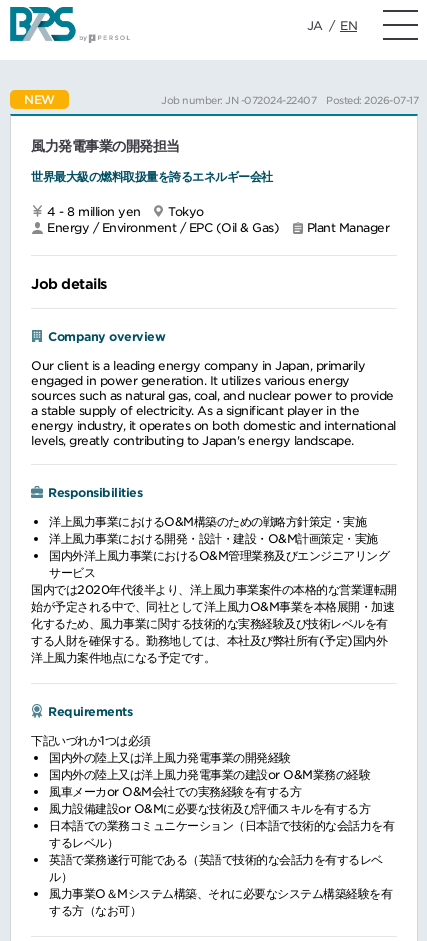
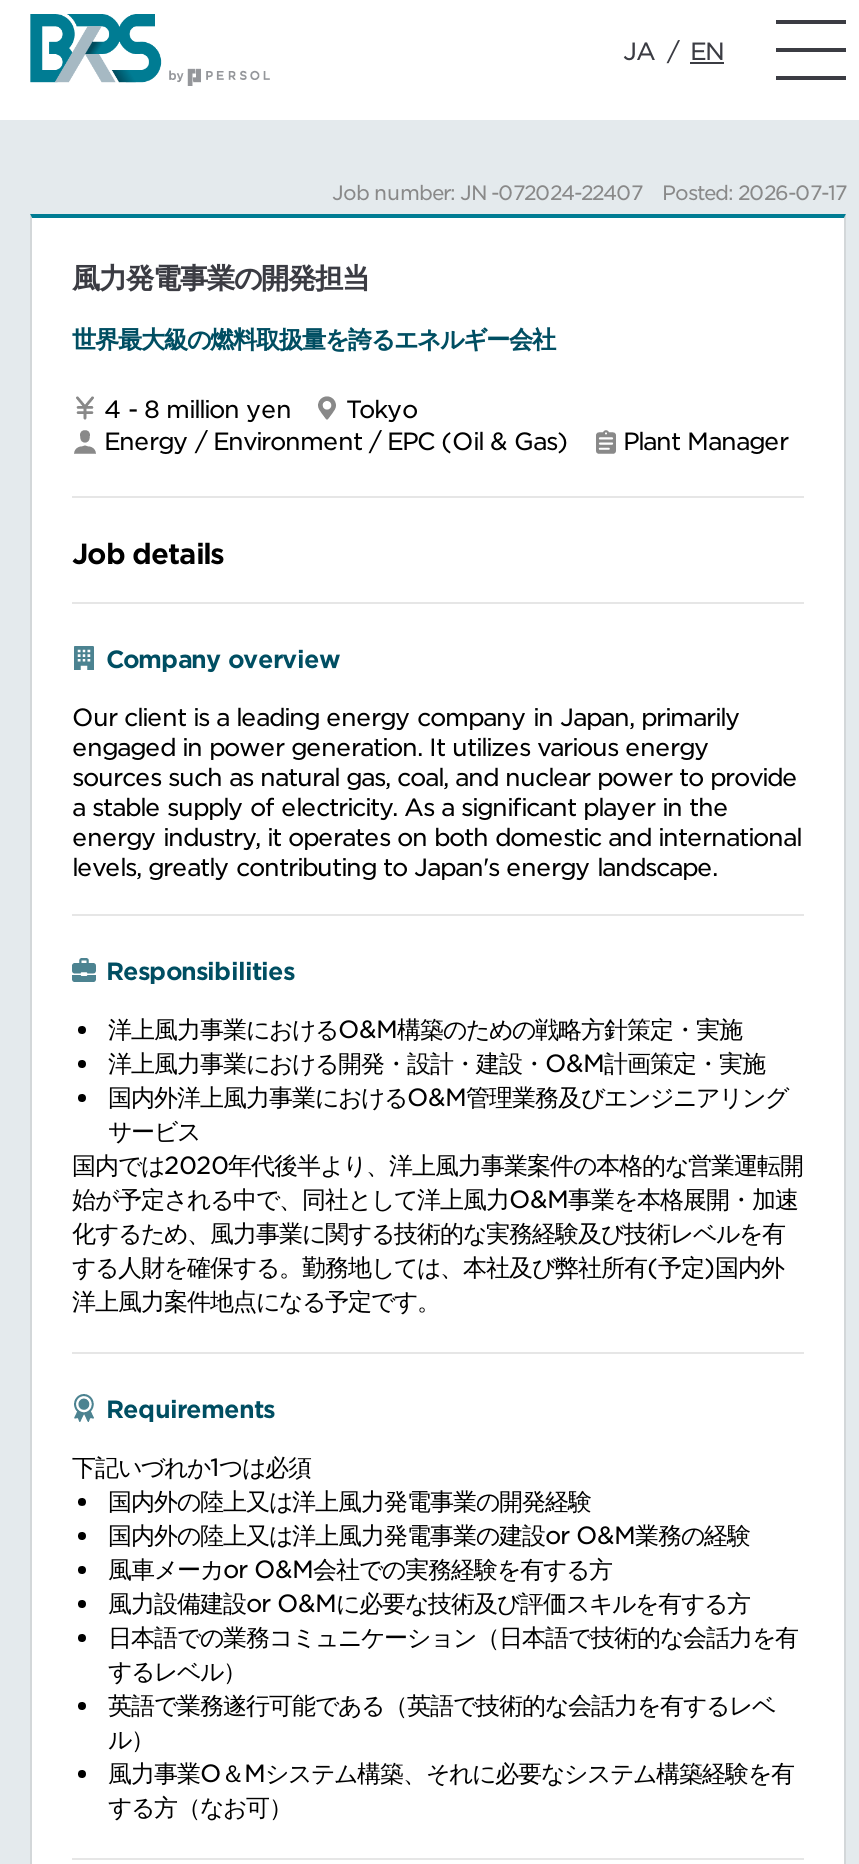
[24,92,55,107] NEW -> none

